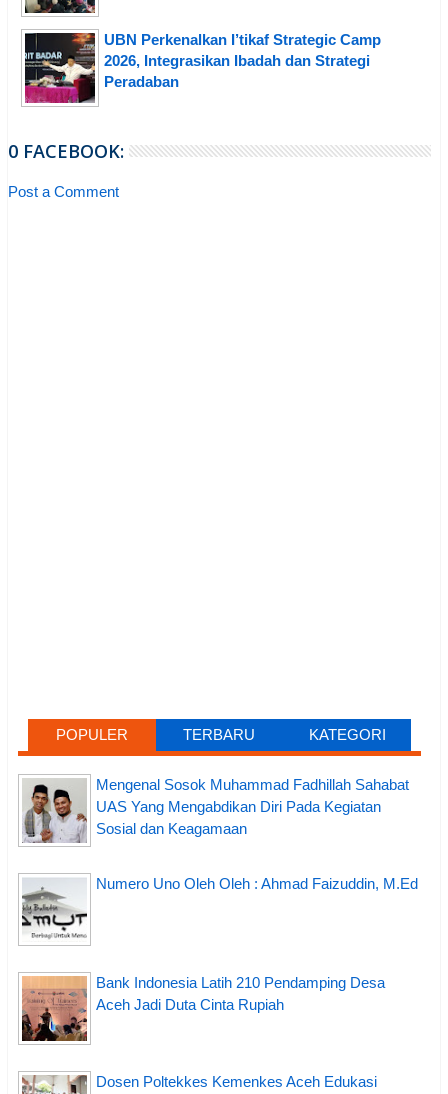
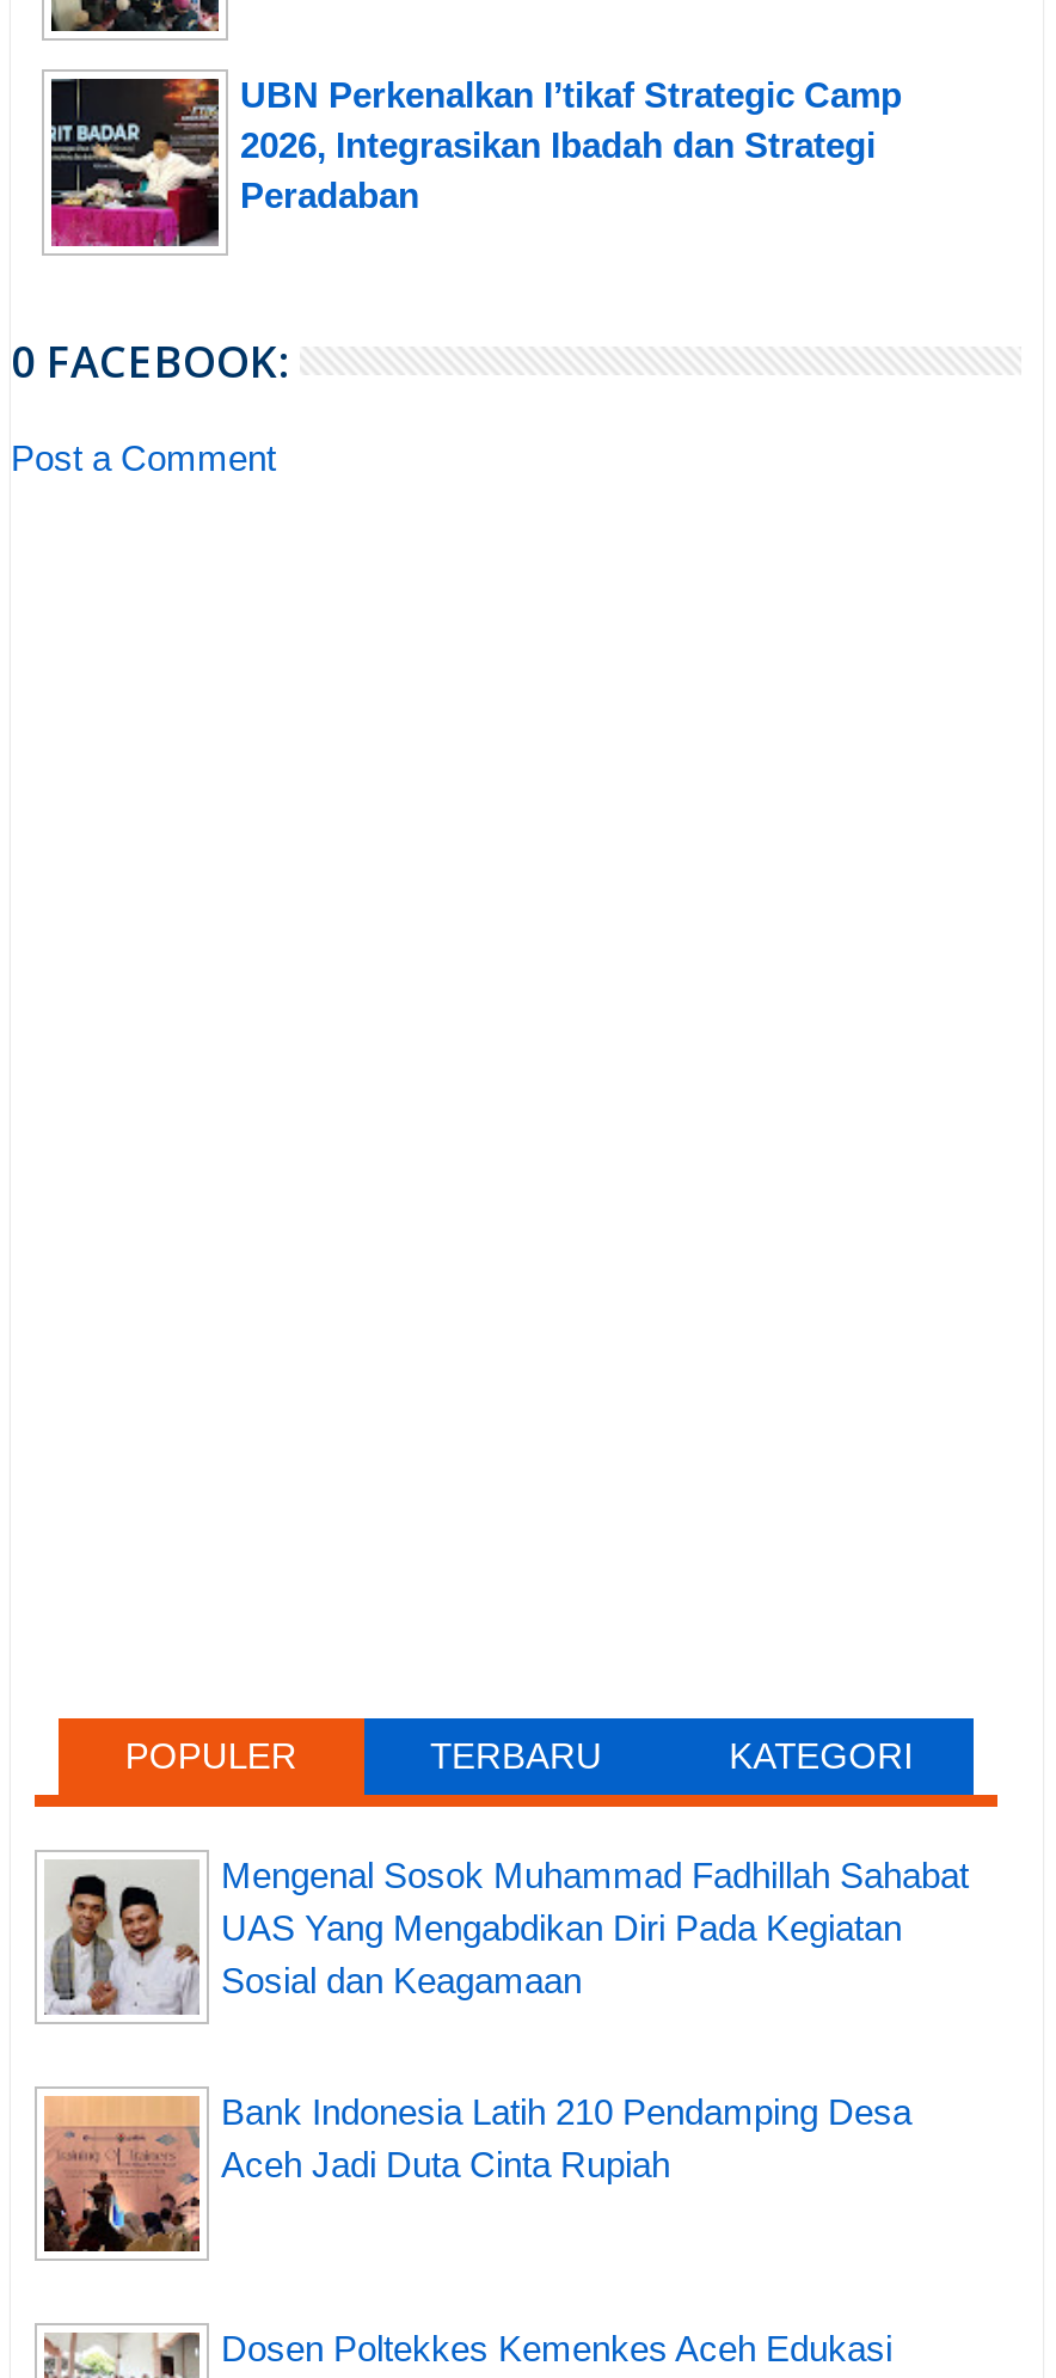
[22,875,418,942] [image] | Numero Uno Oleh Oleh : Ahmad Faizuddin, M.Ed -> none

